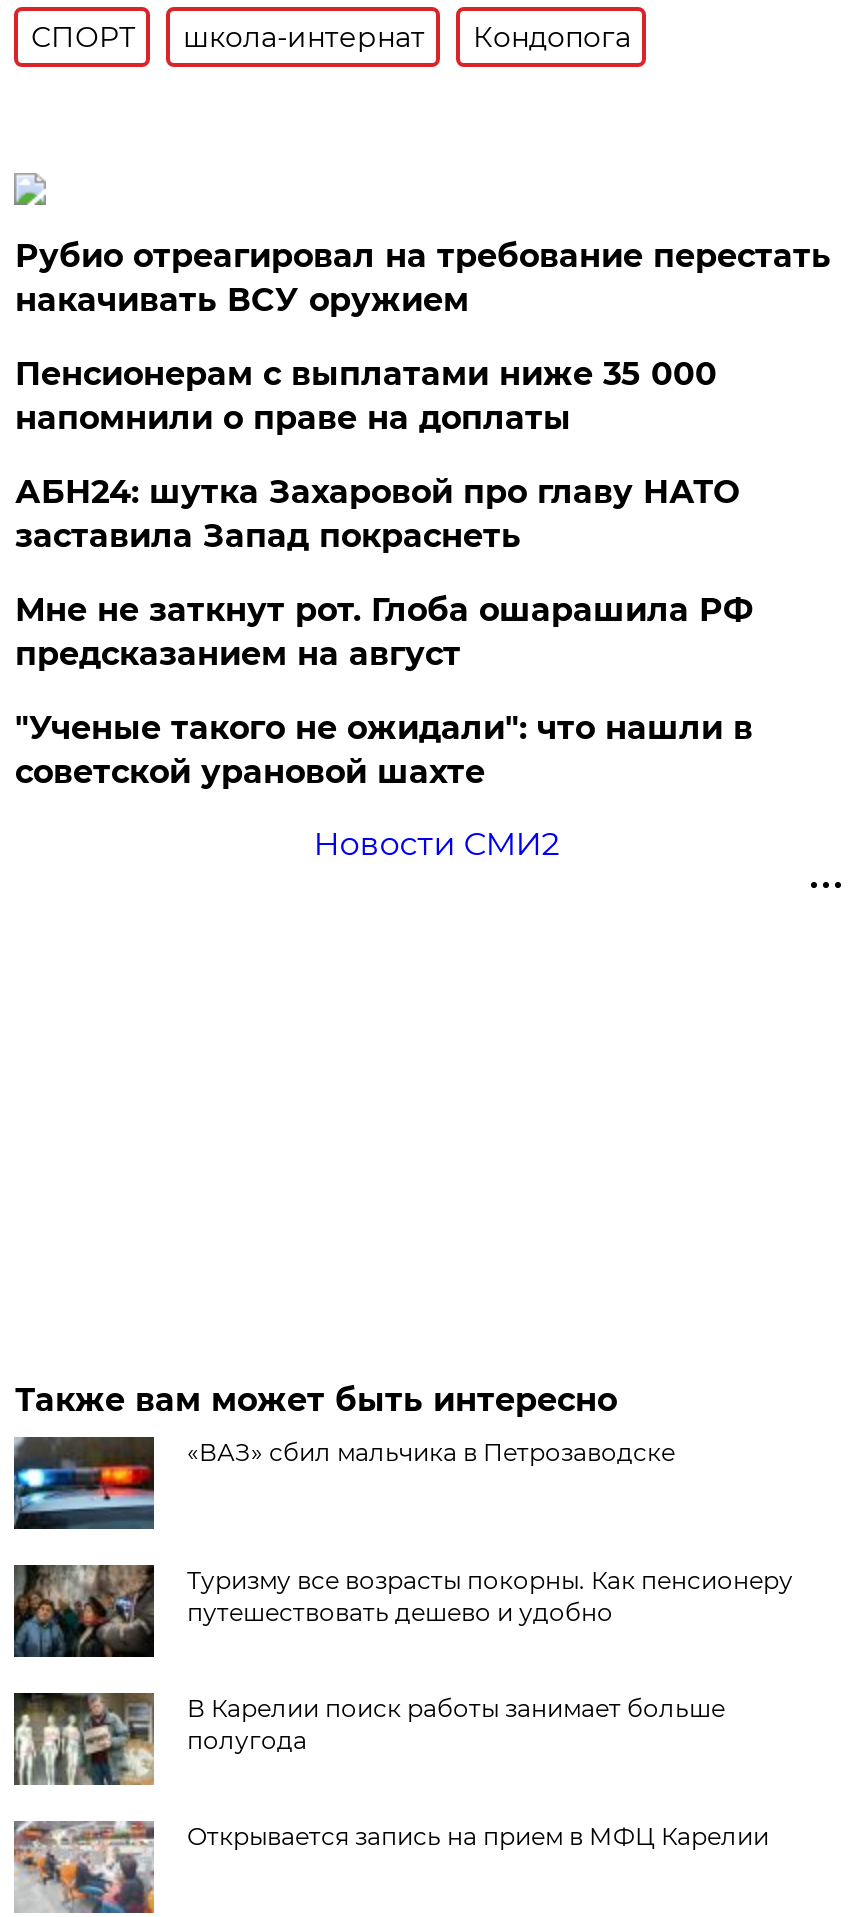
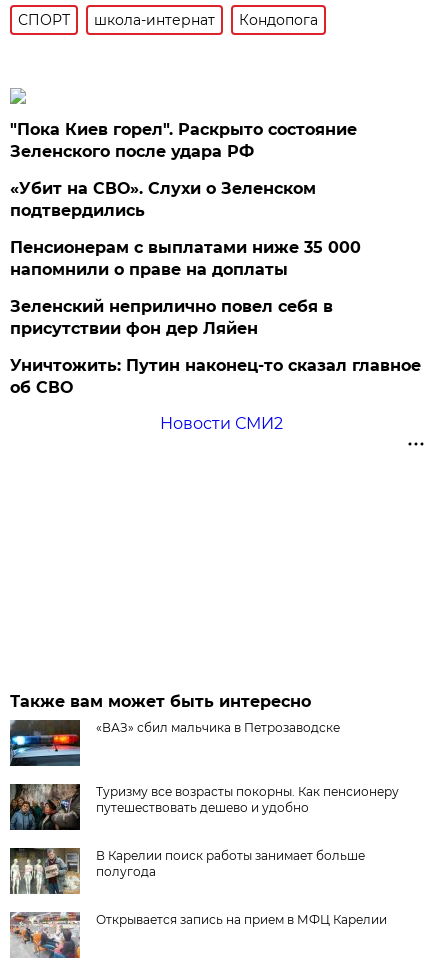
[15,237,831,319] Рубио отреагировал на требование перестать | накачивать ВСУ оружием -> [10,120,357,220] "Пока Киев горел". Раскрыто состояние | Зеленского после удара РФ | «Убит на СВО». Слухи о Зеленском | подтвердились
moved [15,355,717,437] -> [10,238,361,279]: Пенсионерам с выплатами ниже 35 000 | напомнили о праве на доплаты
[15,473,753,791] АБН24: шутка Захаровой про главу НАТО | заставила Запад покраснеть | Мне не заткнут рот. Глоба ошарашила РФ | предсказанием на август | "Ученые такого не ожидали": что нашли в | советской урановой шахте -> [10,297,421,397] Зеленский неприлично повел cебя в | присутствии фон дер Ляйен | Уничтожить: Путин наконец-то сказал главное | об СВО

